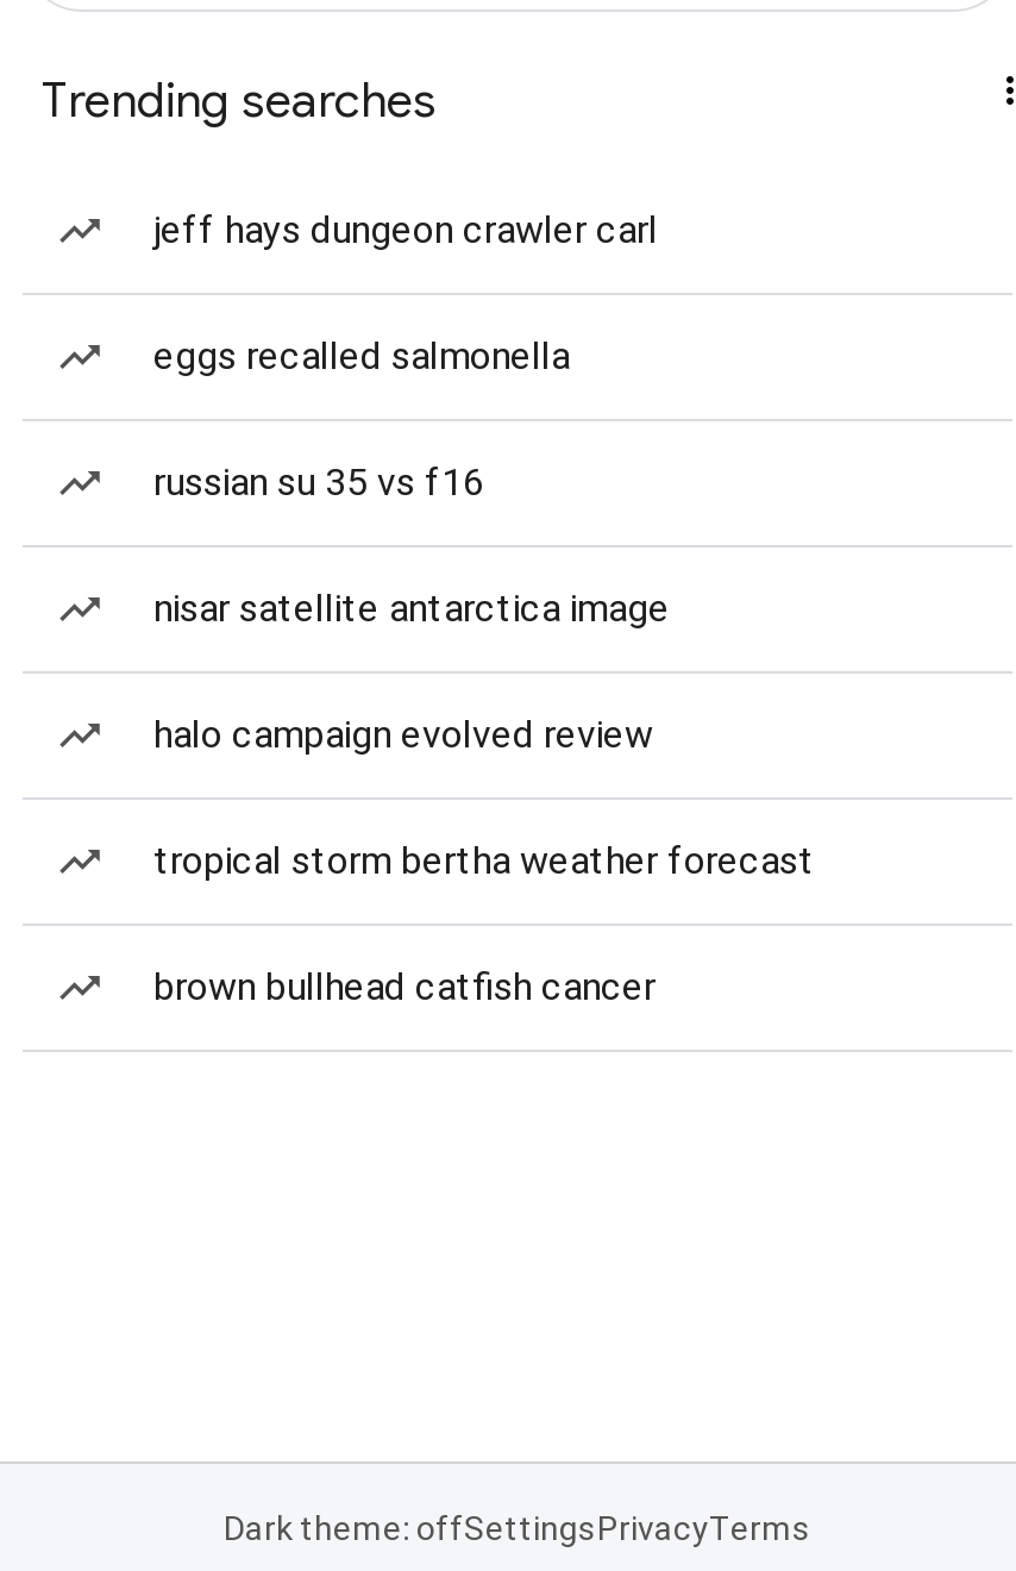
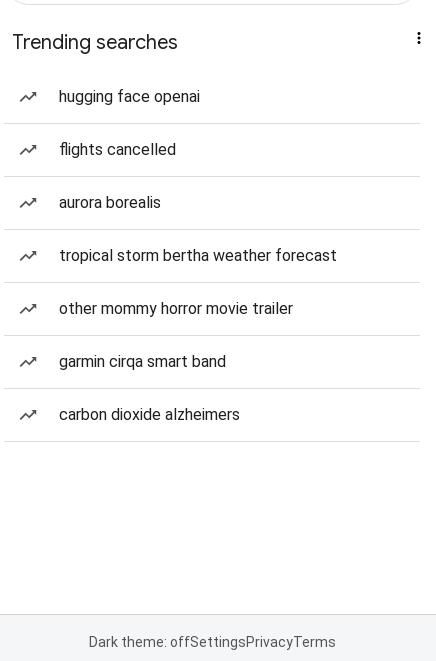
[153,207,670,757] jeff hays dungeon crawler carl | eggs recalled salmonella | russian su 35 vs f16 | nisar satellite antarctica image | halo campaign evolved review -> [59,87,200,212] hugging face openai | flights cancelled | aurora borealis
moved [153,838,815,883] -> [59,246,337,265]: tropical storm bertha weather forecast
[153,964,656,1009] brown bullhead catfish cancer -> [59,299,293,424] other mommy horror movie trailer | garmin cirqa smart band | carbon dioxide alzheimers

